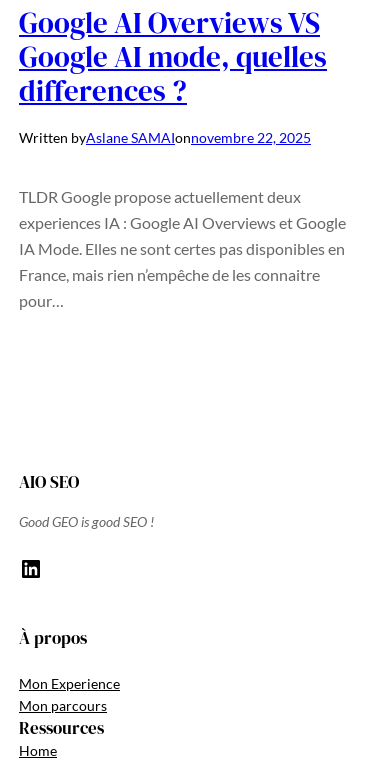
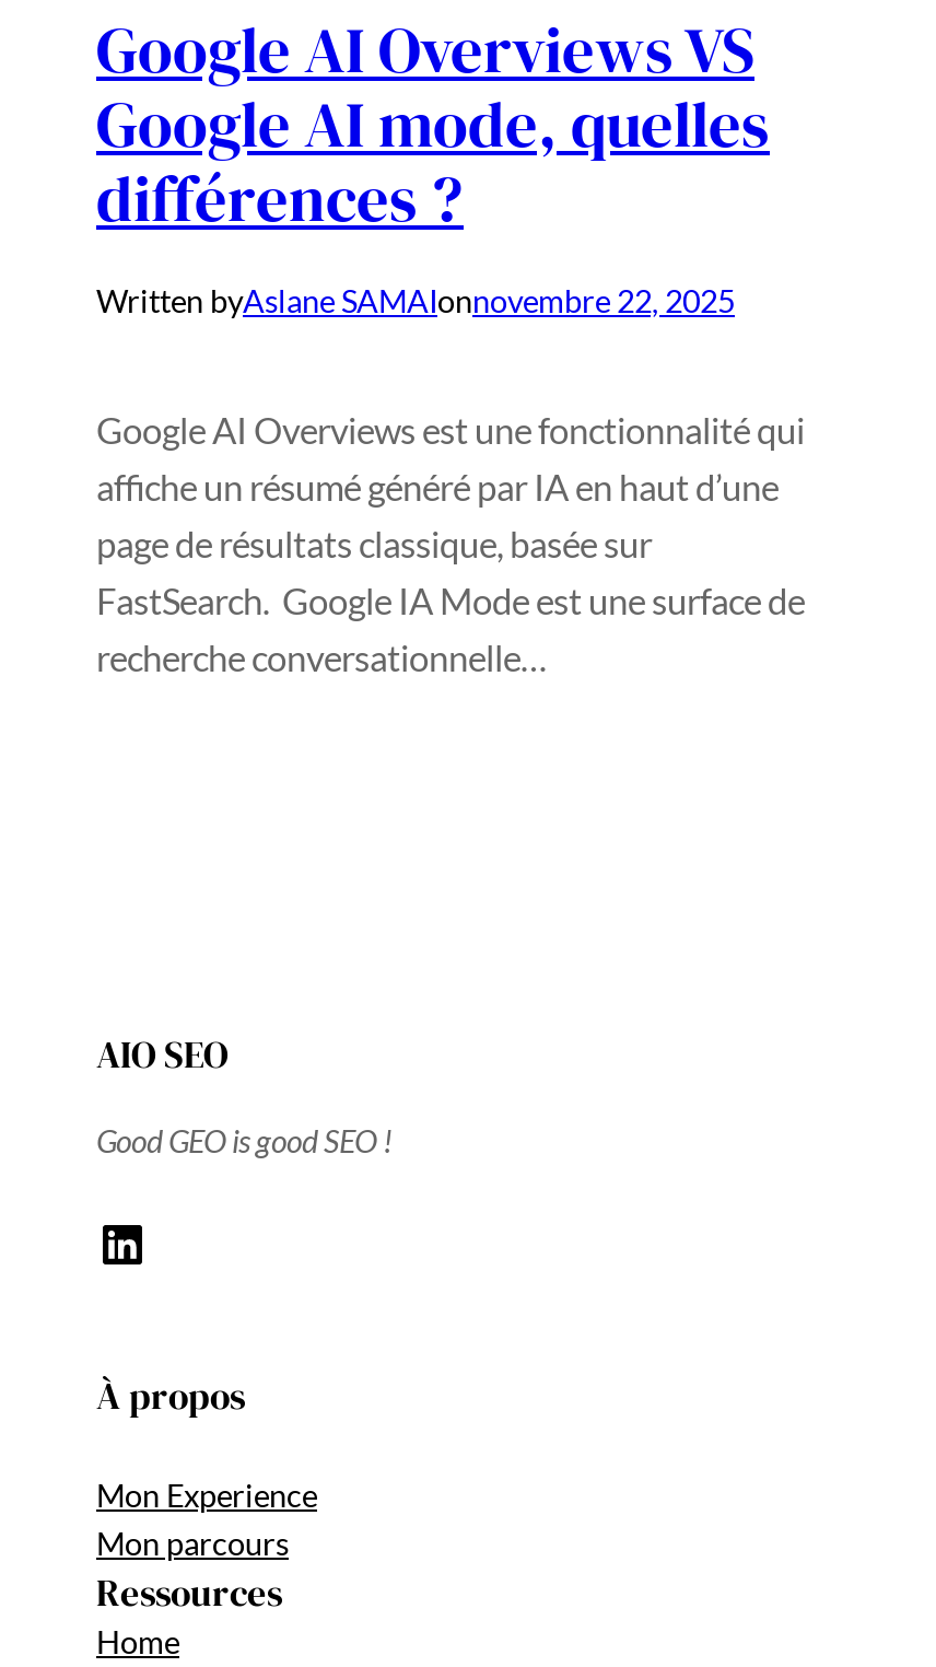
[19,71,187,111] differences ? -> [96,156,464,243] différences ?
[19,187,346,310] TLDR Google propose actuellement deux | experiences IA : Google AI Overviews et Google | IA Mode. Elles ne sont certes pas disponibles en | France, mais rien n’empêche de les connaitre | pour… -> [96,408,805,678] Google AI Overviews est une fonctionnalité qui | affiche un résumé généré par IA en haut d’une | page de résultats classique, basée sur | FastSearch. Google IA Mode est une surface de | recherche conversationnelle…

